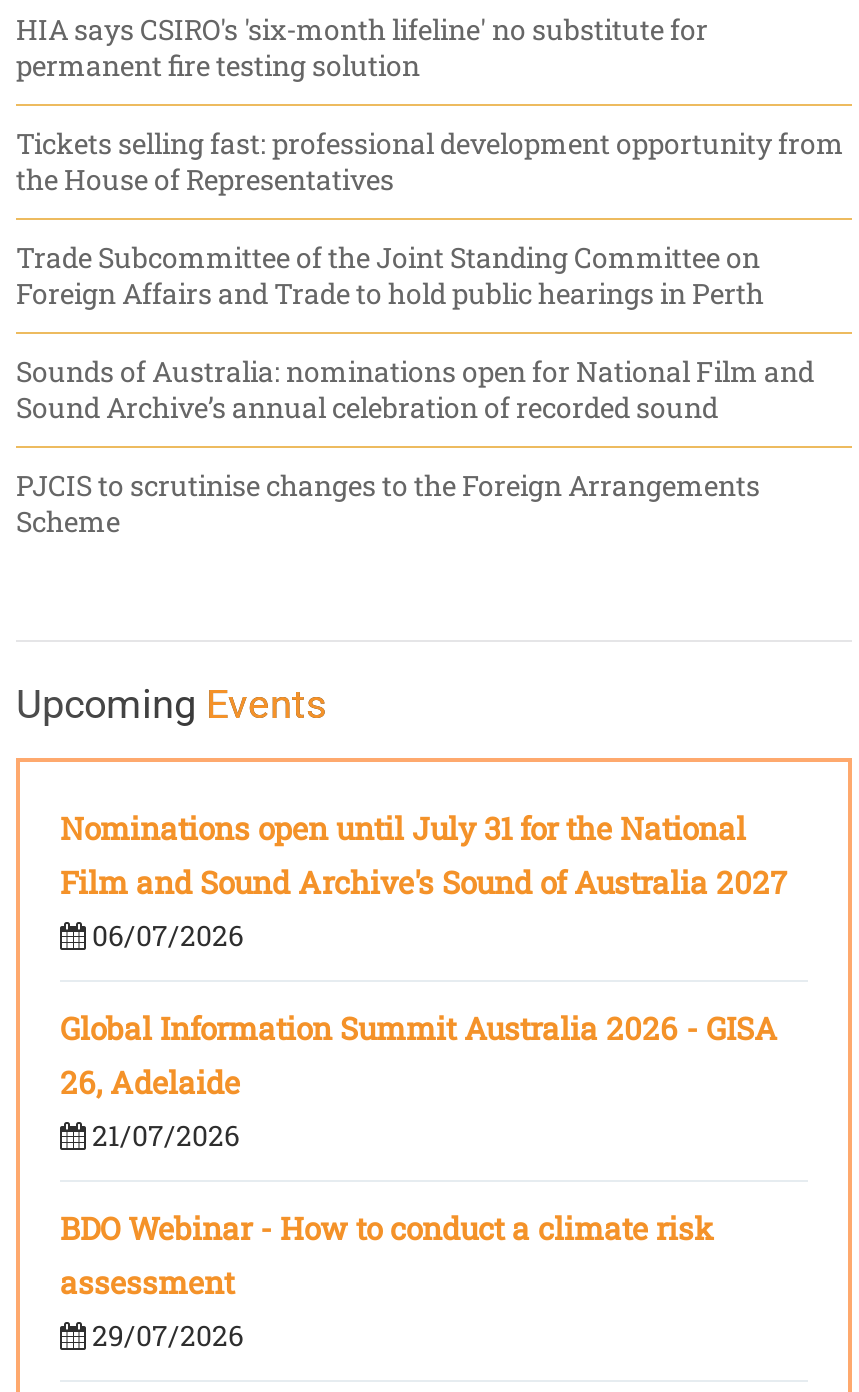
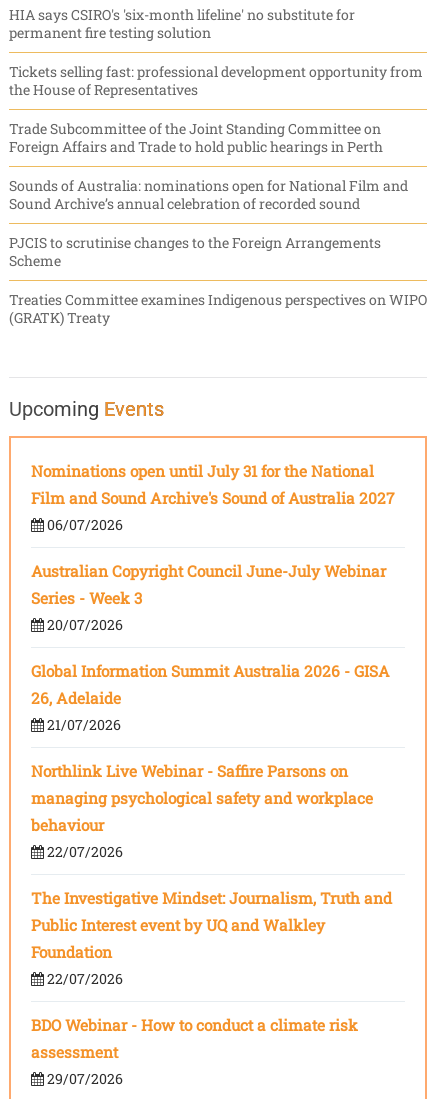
none -> [9,290,427,327] Treaties Committee examines Indigenous perspectives on WIPO | (GRATK) Treaty
none -> [31,561,386,634] Australian Copyright Council June-July Webinar | Series - Week 3 | 20/07/2026
none -> [31,761,392,988] Northlink Live Webinar - Saffire Parsons on | managing psychological safety and workplace | behaviour | 22/07/2026 | The Investigative Mindset: Journalism, Truth and | Public Interest event by UQ and Walkley | Foundation | 22/07/2026

